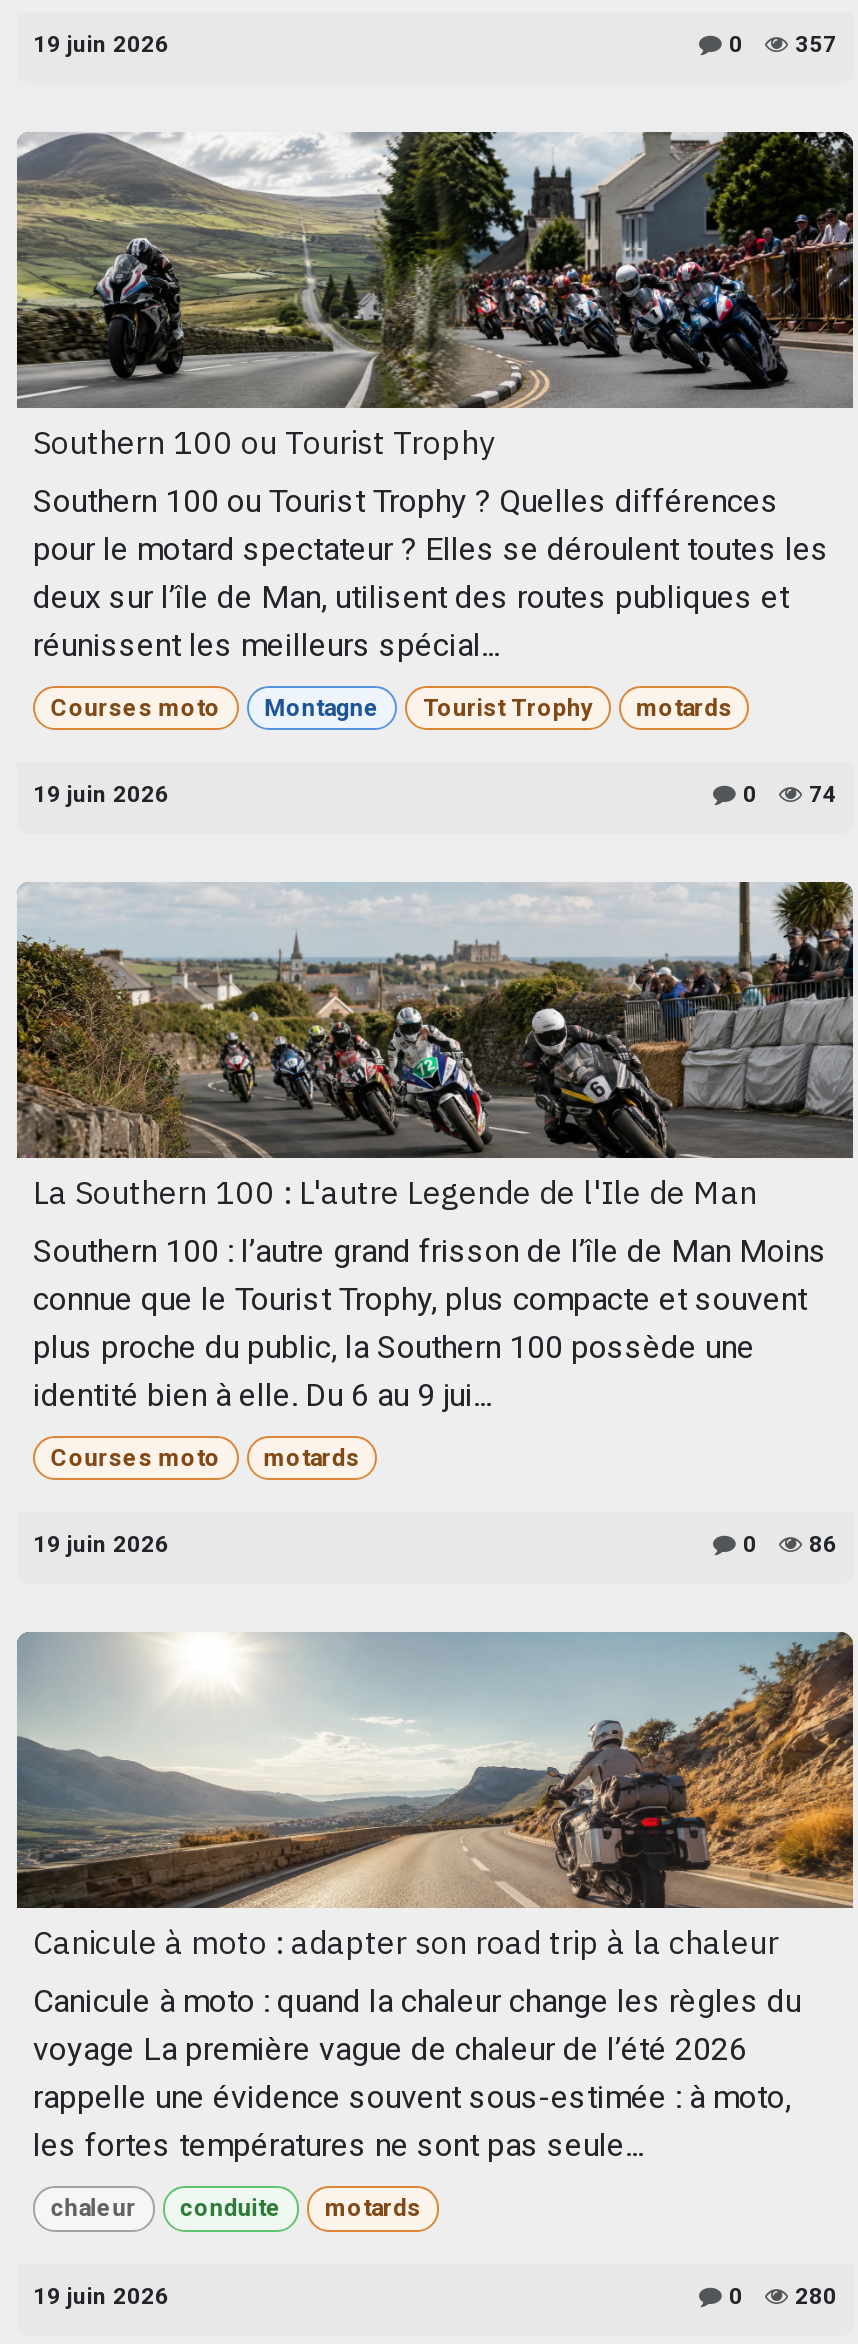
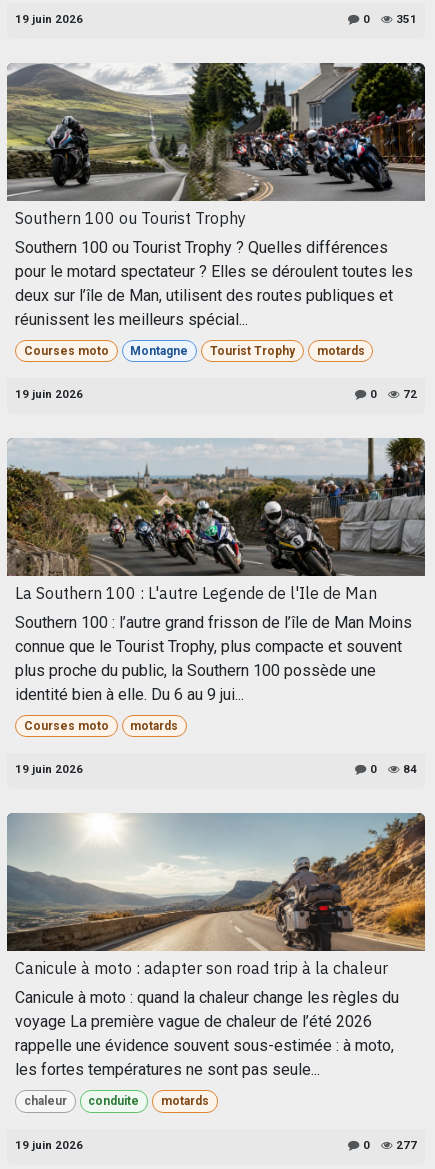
[729,29,837,57] 0 357 -> [363,12,417,26] 0 351
[743,780,837,808] 0 74 -> [370,387,417,401] 0 72
[743,1530,837,1558] 0 86 -> [370,762,417,776] 0 84
[729,2281,837,2309] 0 280 -> [363,1137,417,1151] 0 277

